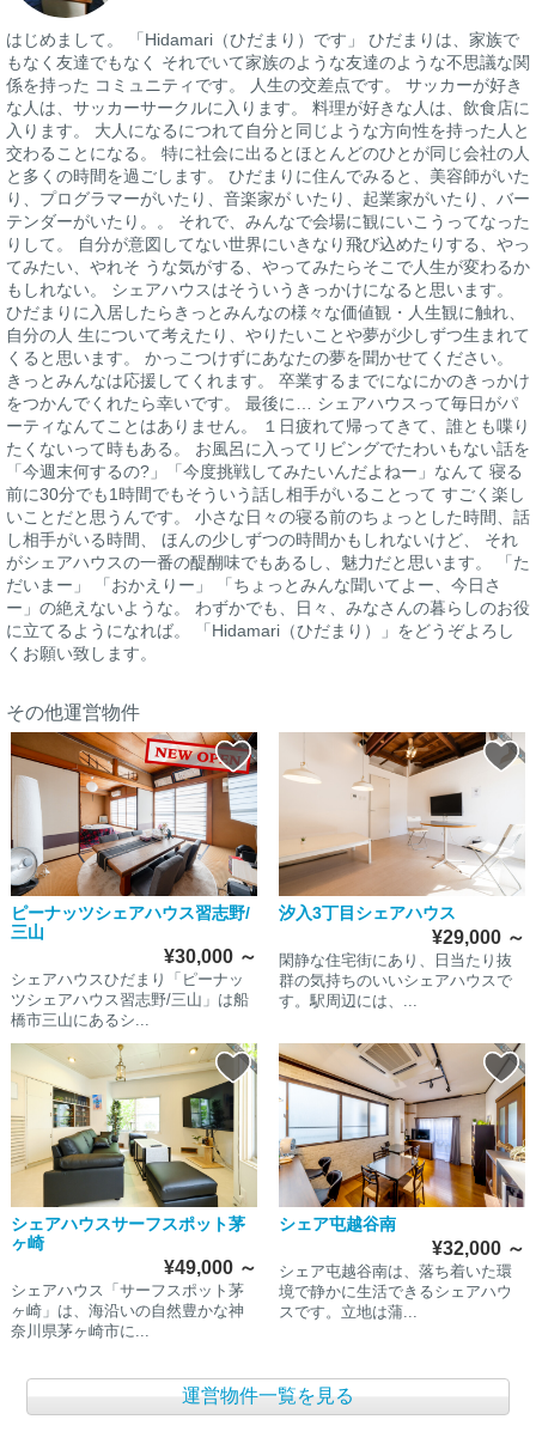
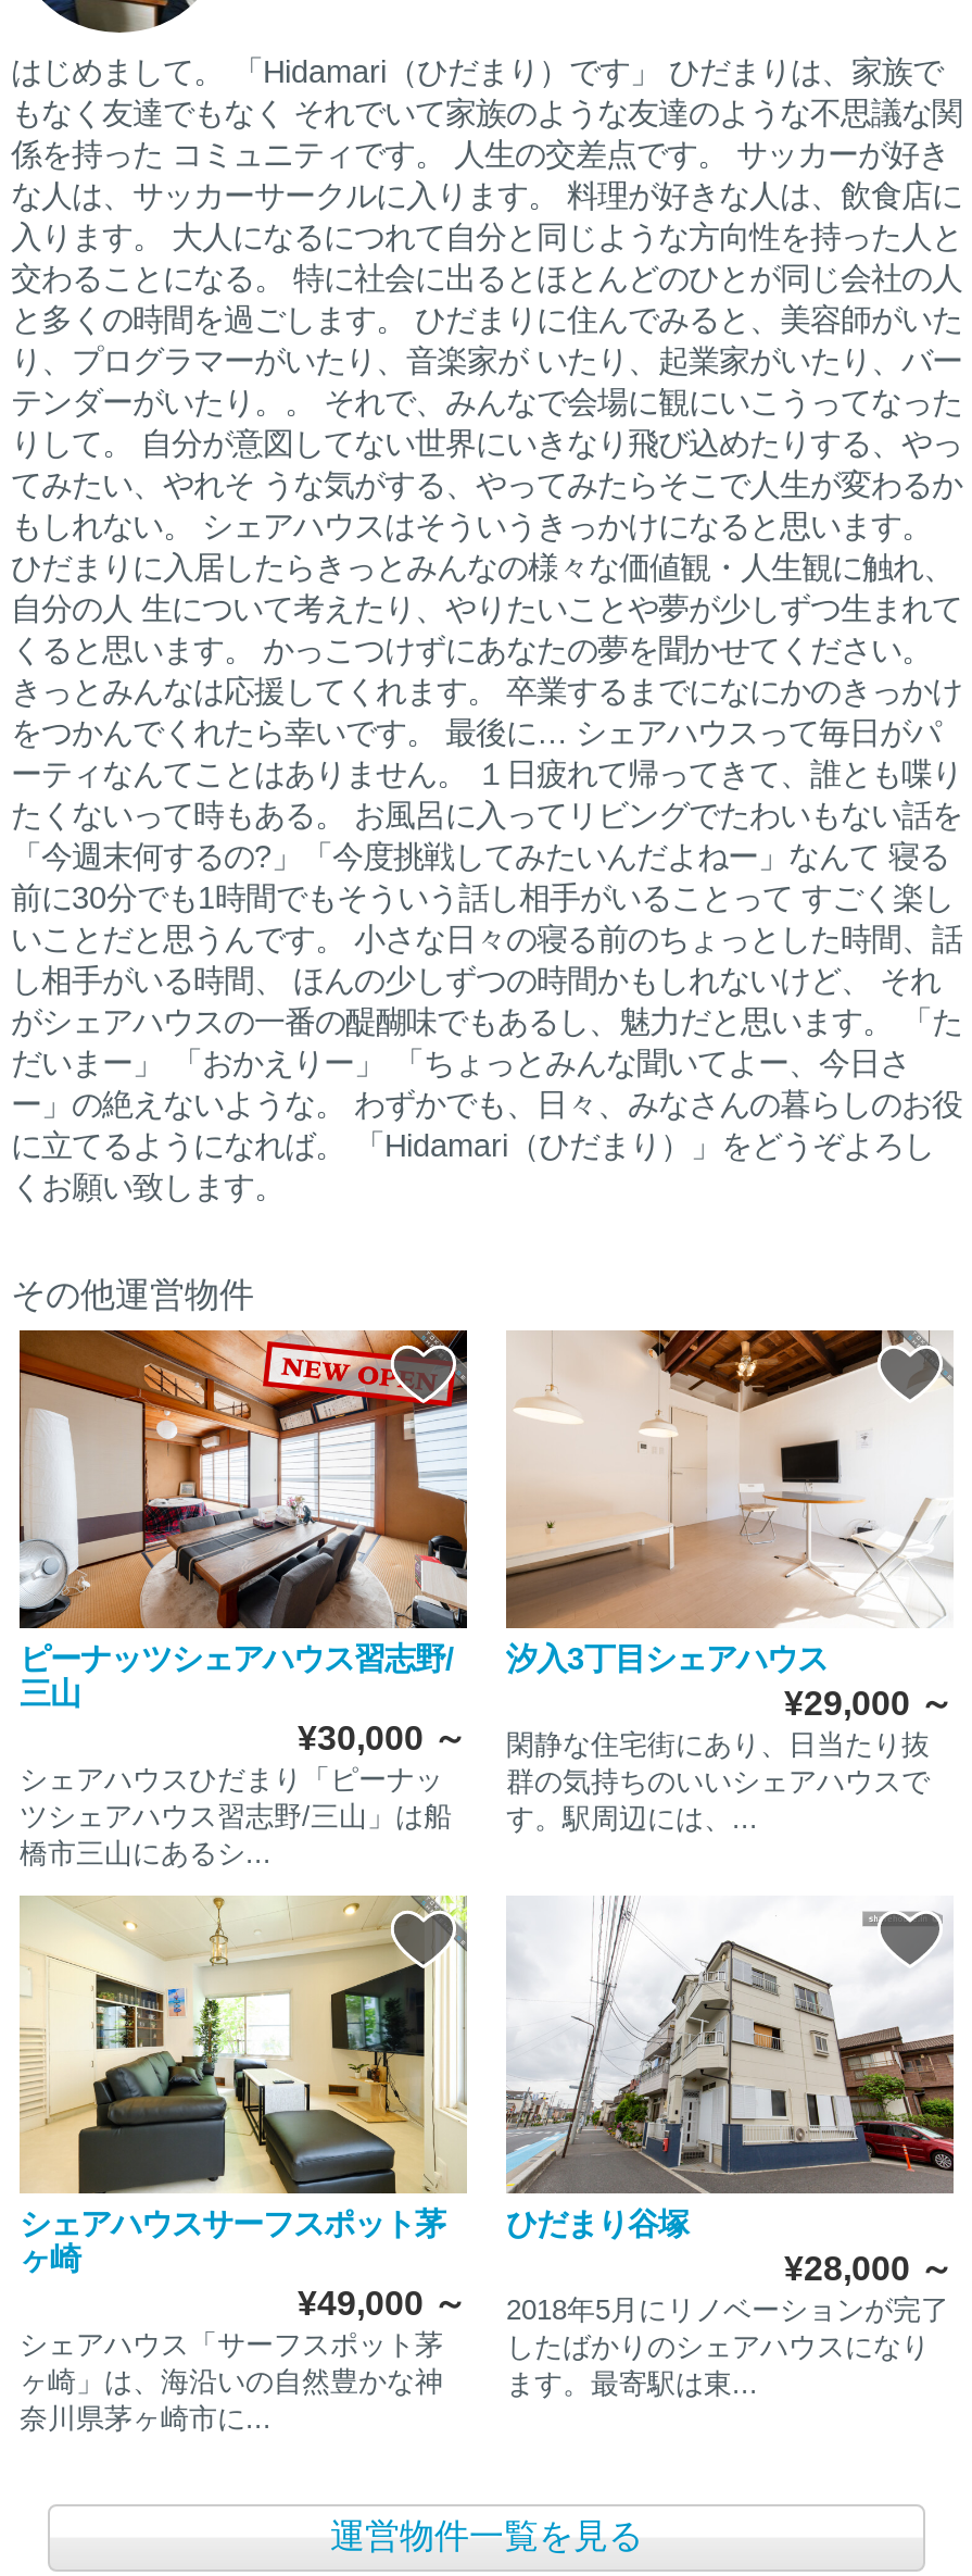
[278,1042,526,1321] [image] | シェア屯越谷南 | ¥32,000～ | シェア屯越谷南は、落ち着いた環 | 境で静かに生活できるシェアハウ | スです。立地は蒲... -> [506,1896,956,2400] [image] | ひだまり谷塚 | ¥28,000～ | 2018年5月にリノベーションが完了 | したばかりのシェアハウスになり | ます。最寄駅は東...

